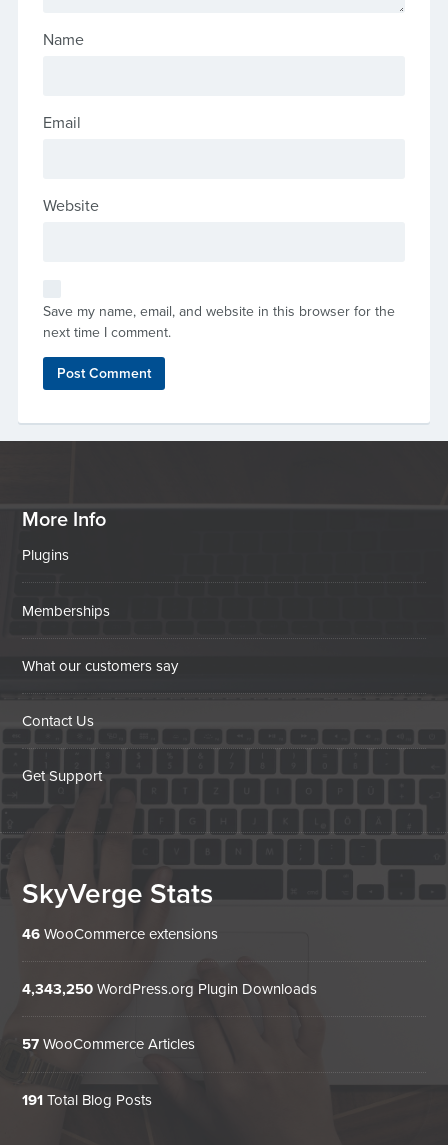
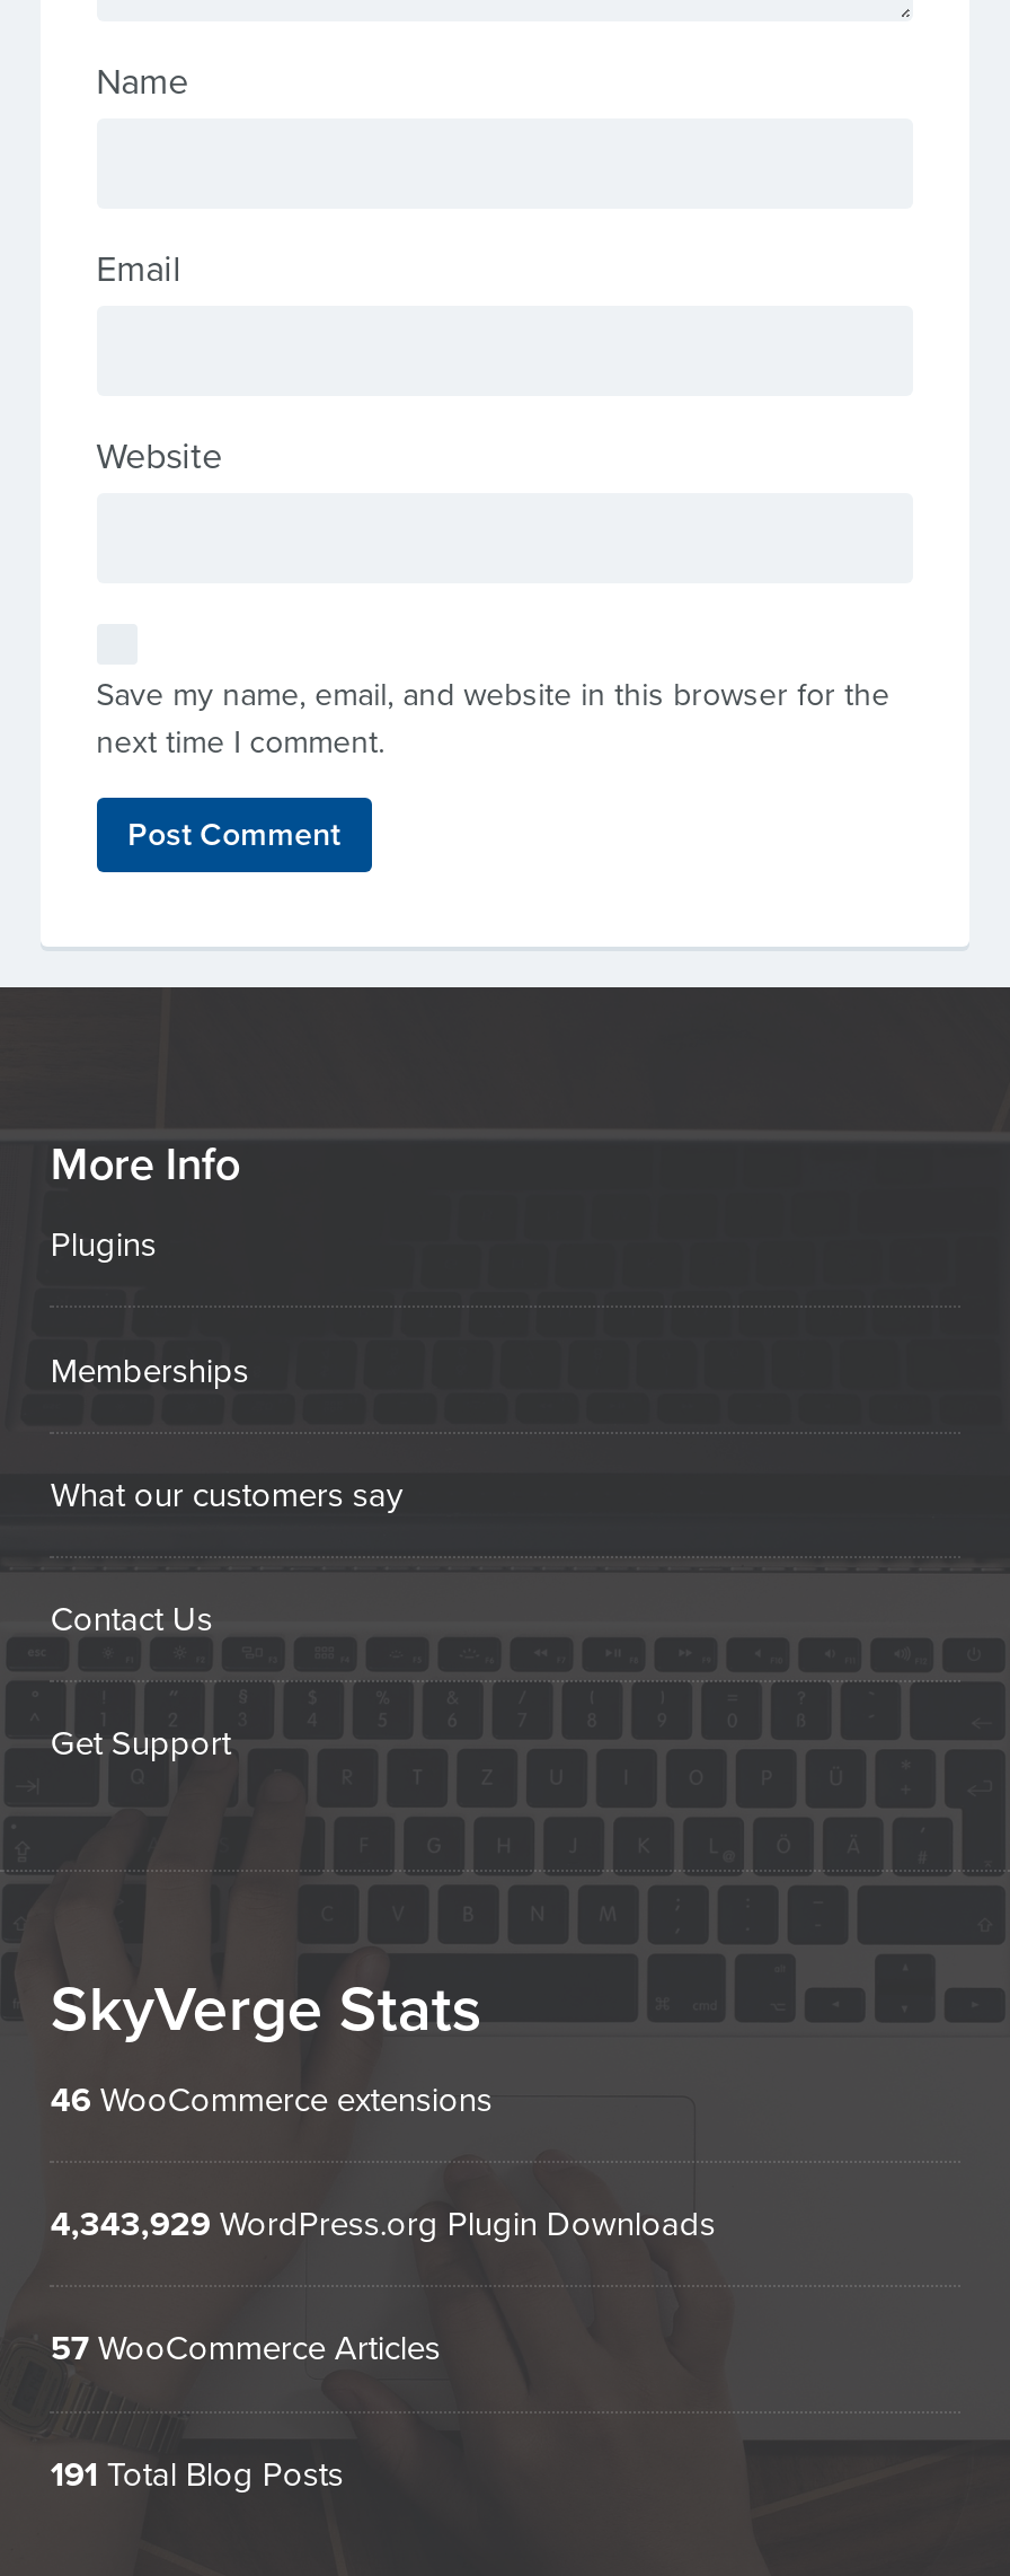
[22,980,317,998] 4,343,250 WordPress.org Plugin Downloads -> [50,2204,716,2245] 4,343,929 WordPress.org Plugin Downloads

